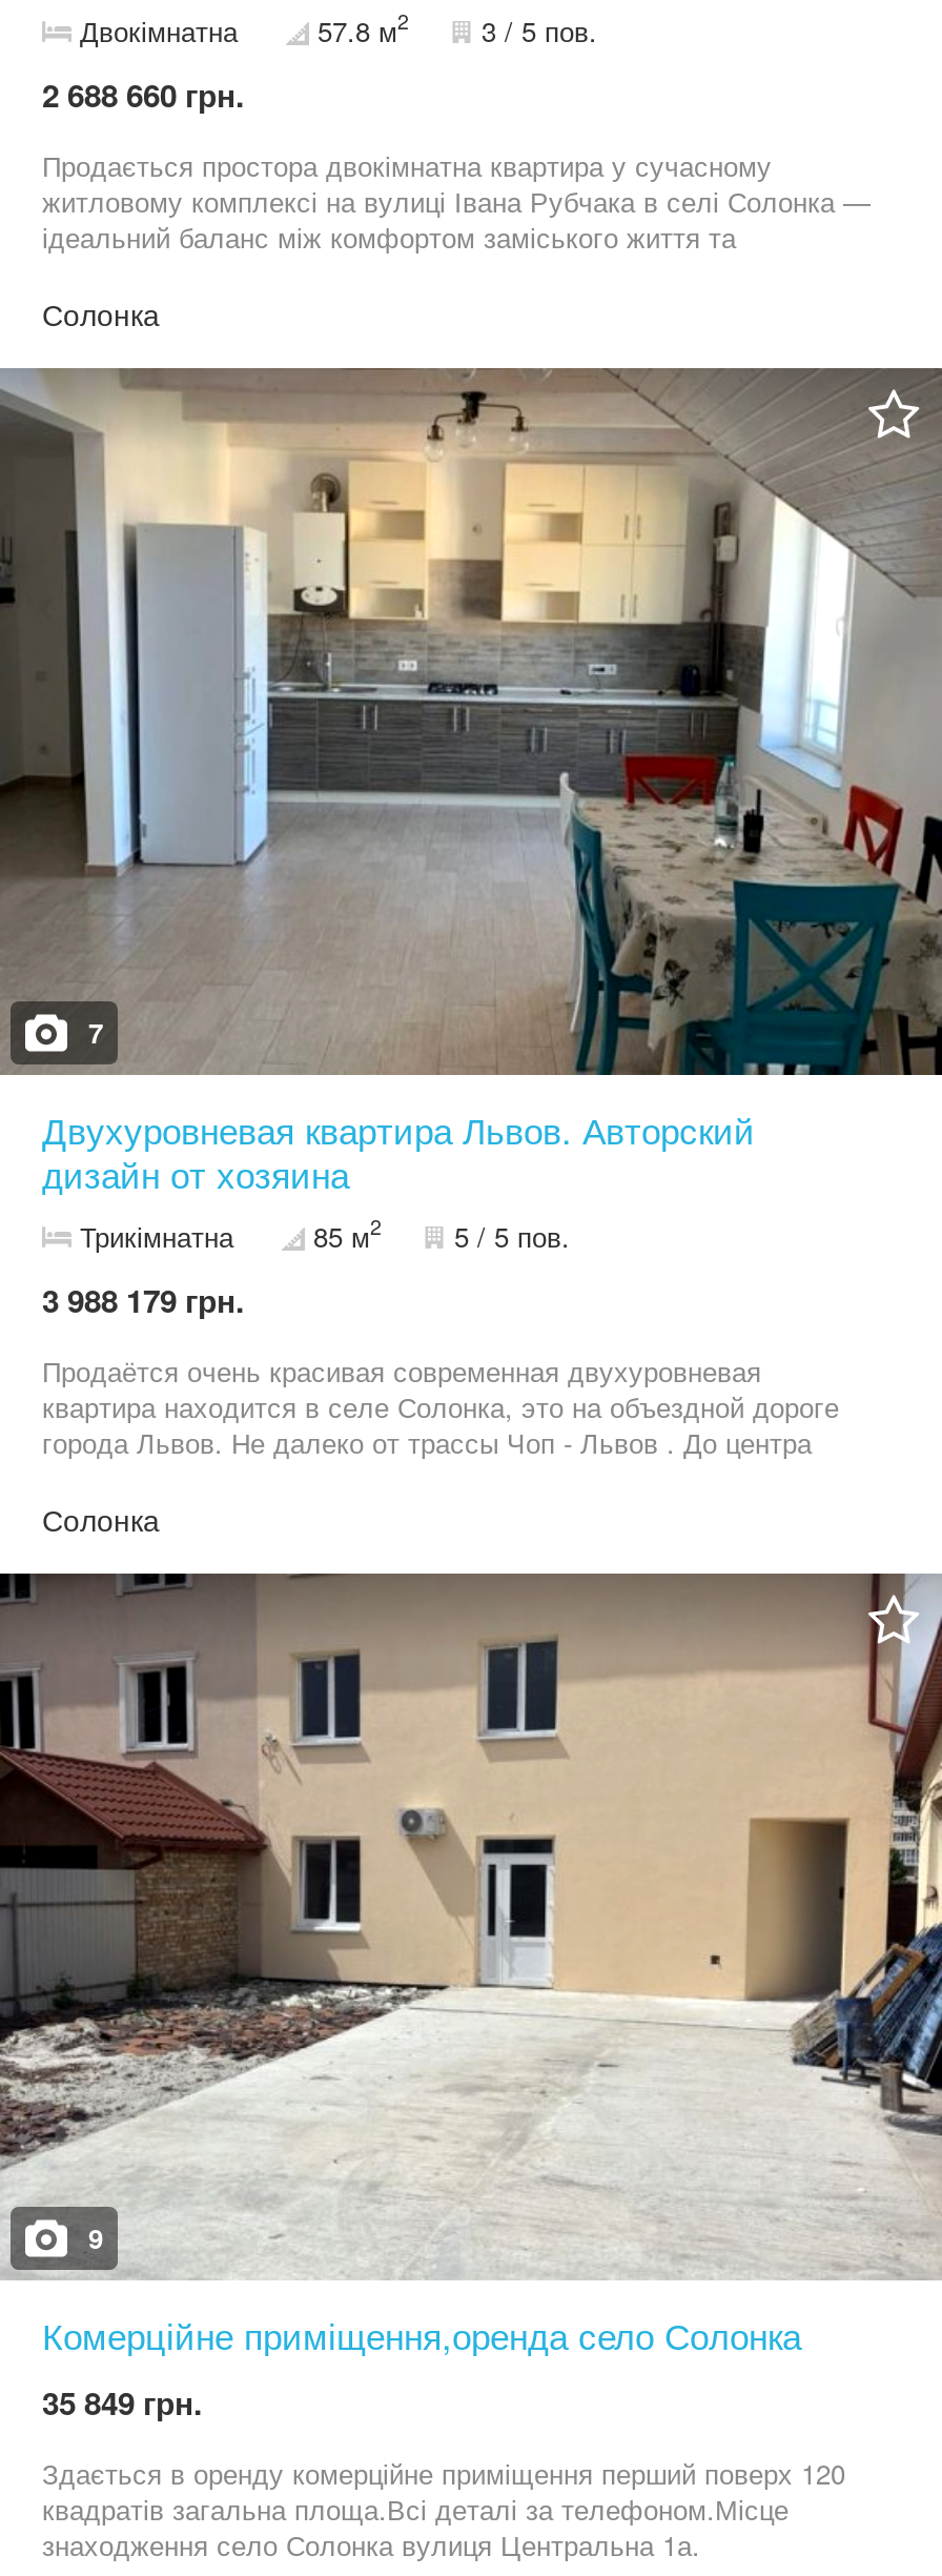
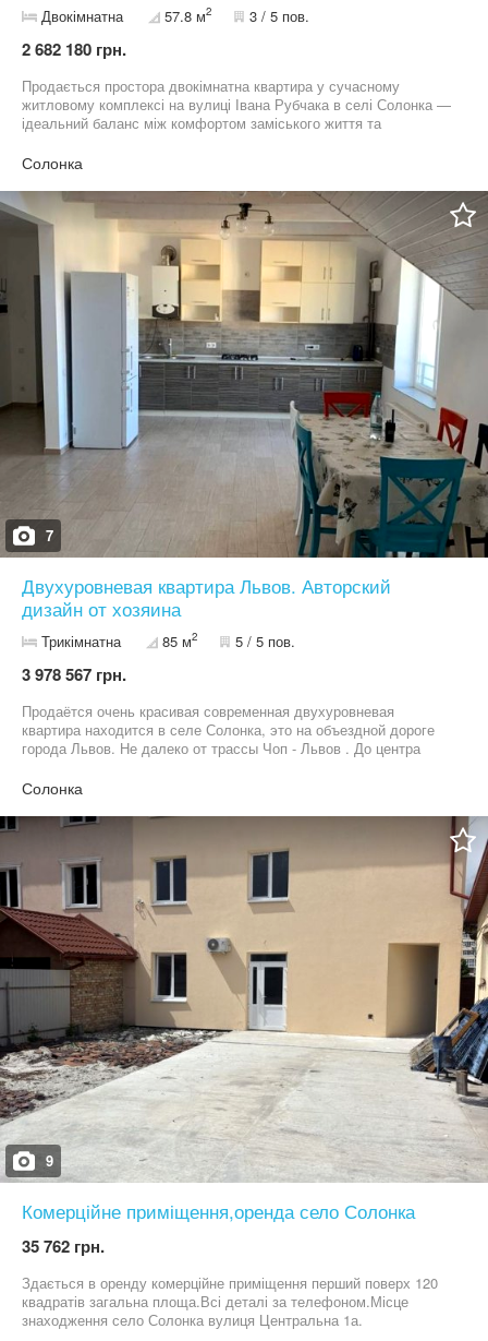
[42,72,244,118] 2 688 660 грн. -> [22,37,126,61] 2 682 180 грн.
[42,1277,244,1323] 3 988 179 грн. -> [22,662,126,686] 3 978 567 грн.
[42,2379,202,2426] 35 849 грн. -> [22,1234,105,1258] 35 762 грн.

